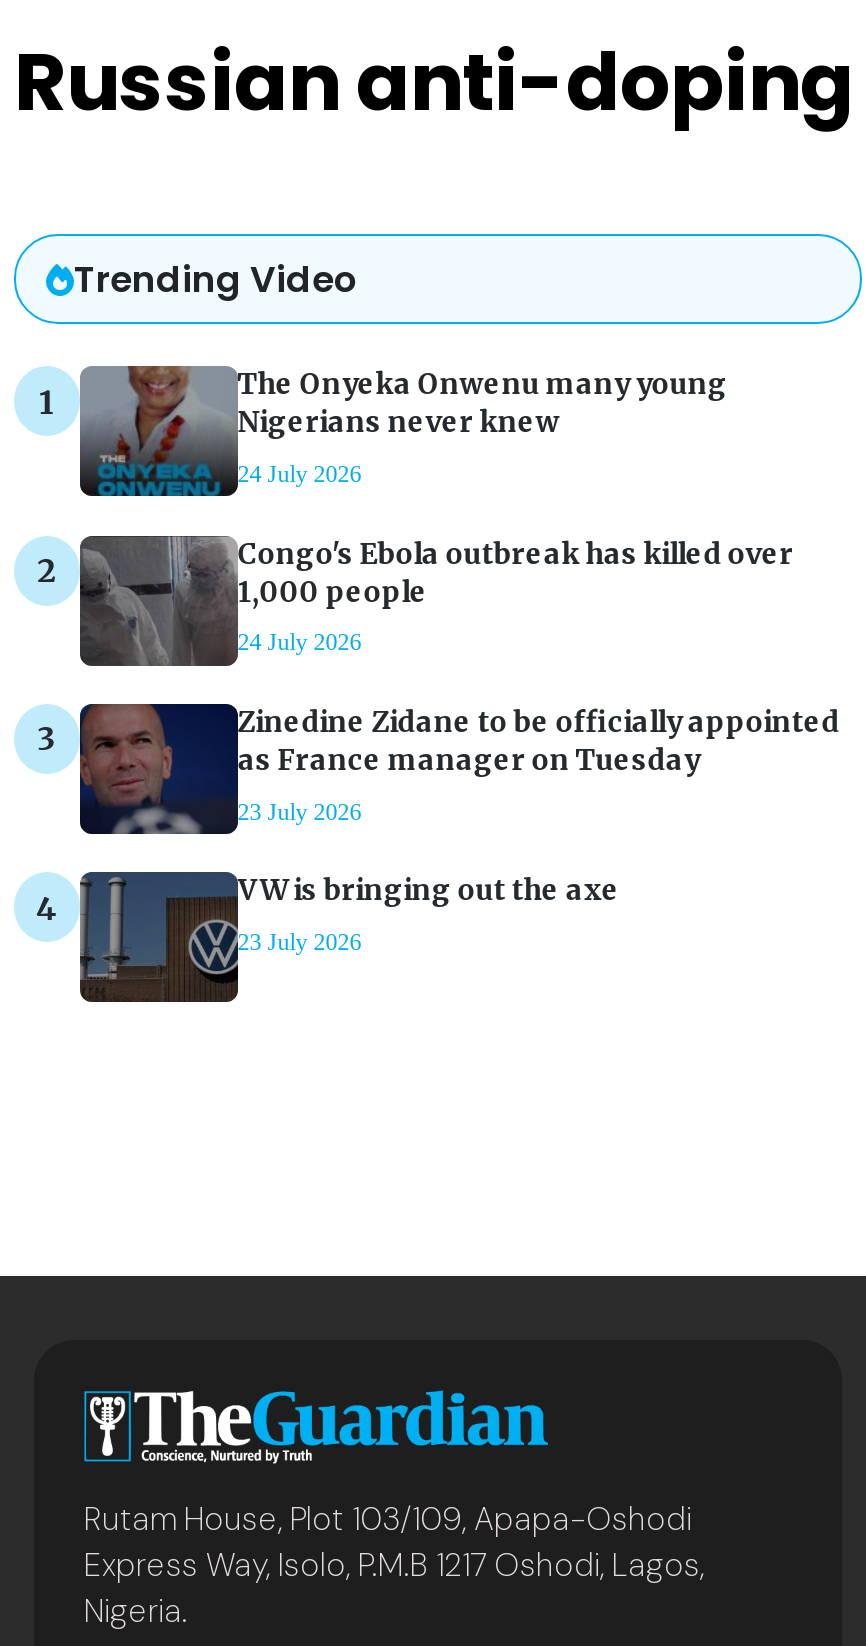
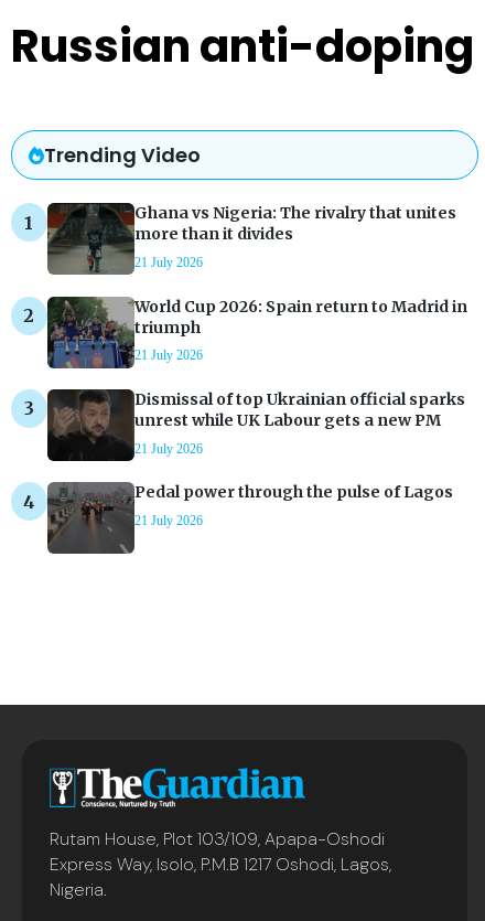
[80,364,727,498] [image] | The Onyeka Onwenu many young | Nigerians never knew -> [47,203,456,276] [image] | Ghana vs Nigeria: The rivalry that unites | more than it divides
[237,460,361,488] 24 July 2026 -> [134,255,202,270] 21 July 2026
[80,535,793,666] [image] | Congo's Ebola outbreak has killed over | 1,000 people -> [47,296,467,368] [image] | World Cup 2026: Spain return to Madrid in | triumph
[237,628,361,656] 24 July 2026 -> [134,348,202,363] 21 July 2026
[80,704,839,836] [image] | Zinedine Zidane to be officially appointed | as France manager on Tuesday -> [47,389,465,462] [image] | Dismissal of top Ukrainian official sparks | unrest while UK Labour gets a new PM
[237,797,361,825] 23 July 2026 -> [134,441,202,456] 21 July 2026
[80,872,619,1000] [image] | VW is bringing out the axe -> [48,482,453,554] [image] | Pedal power through the pulse of Lagos
[237,928,361,956] 23 July 2026 -> [134,513,202,528] 21 July 2026

